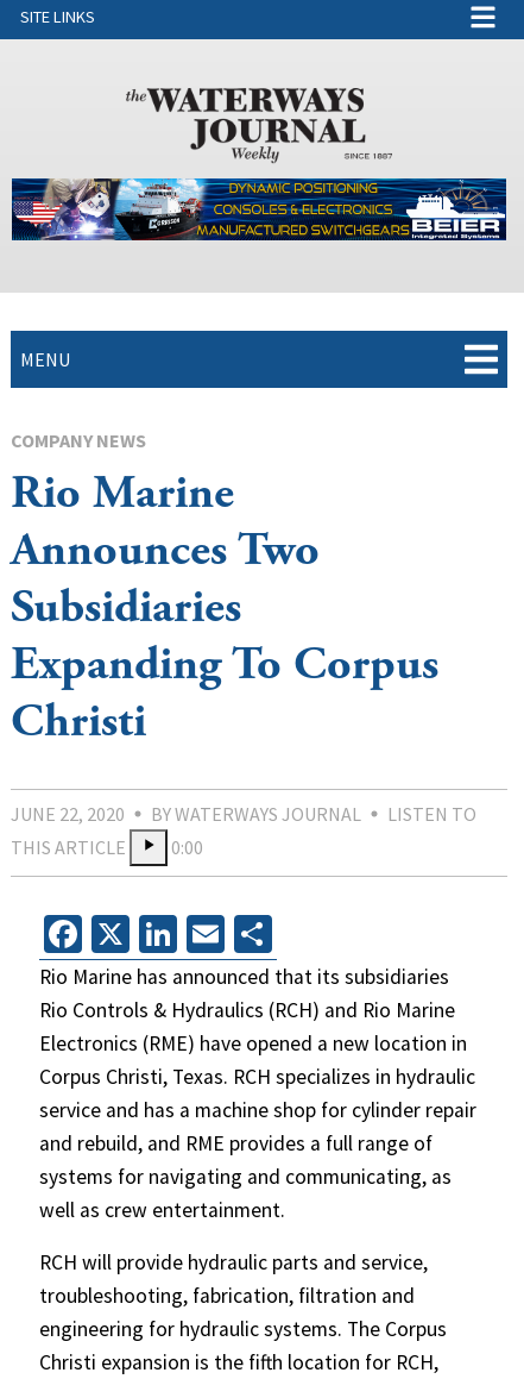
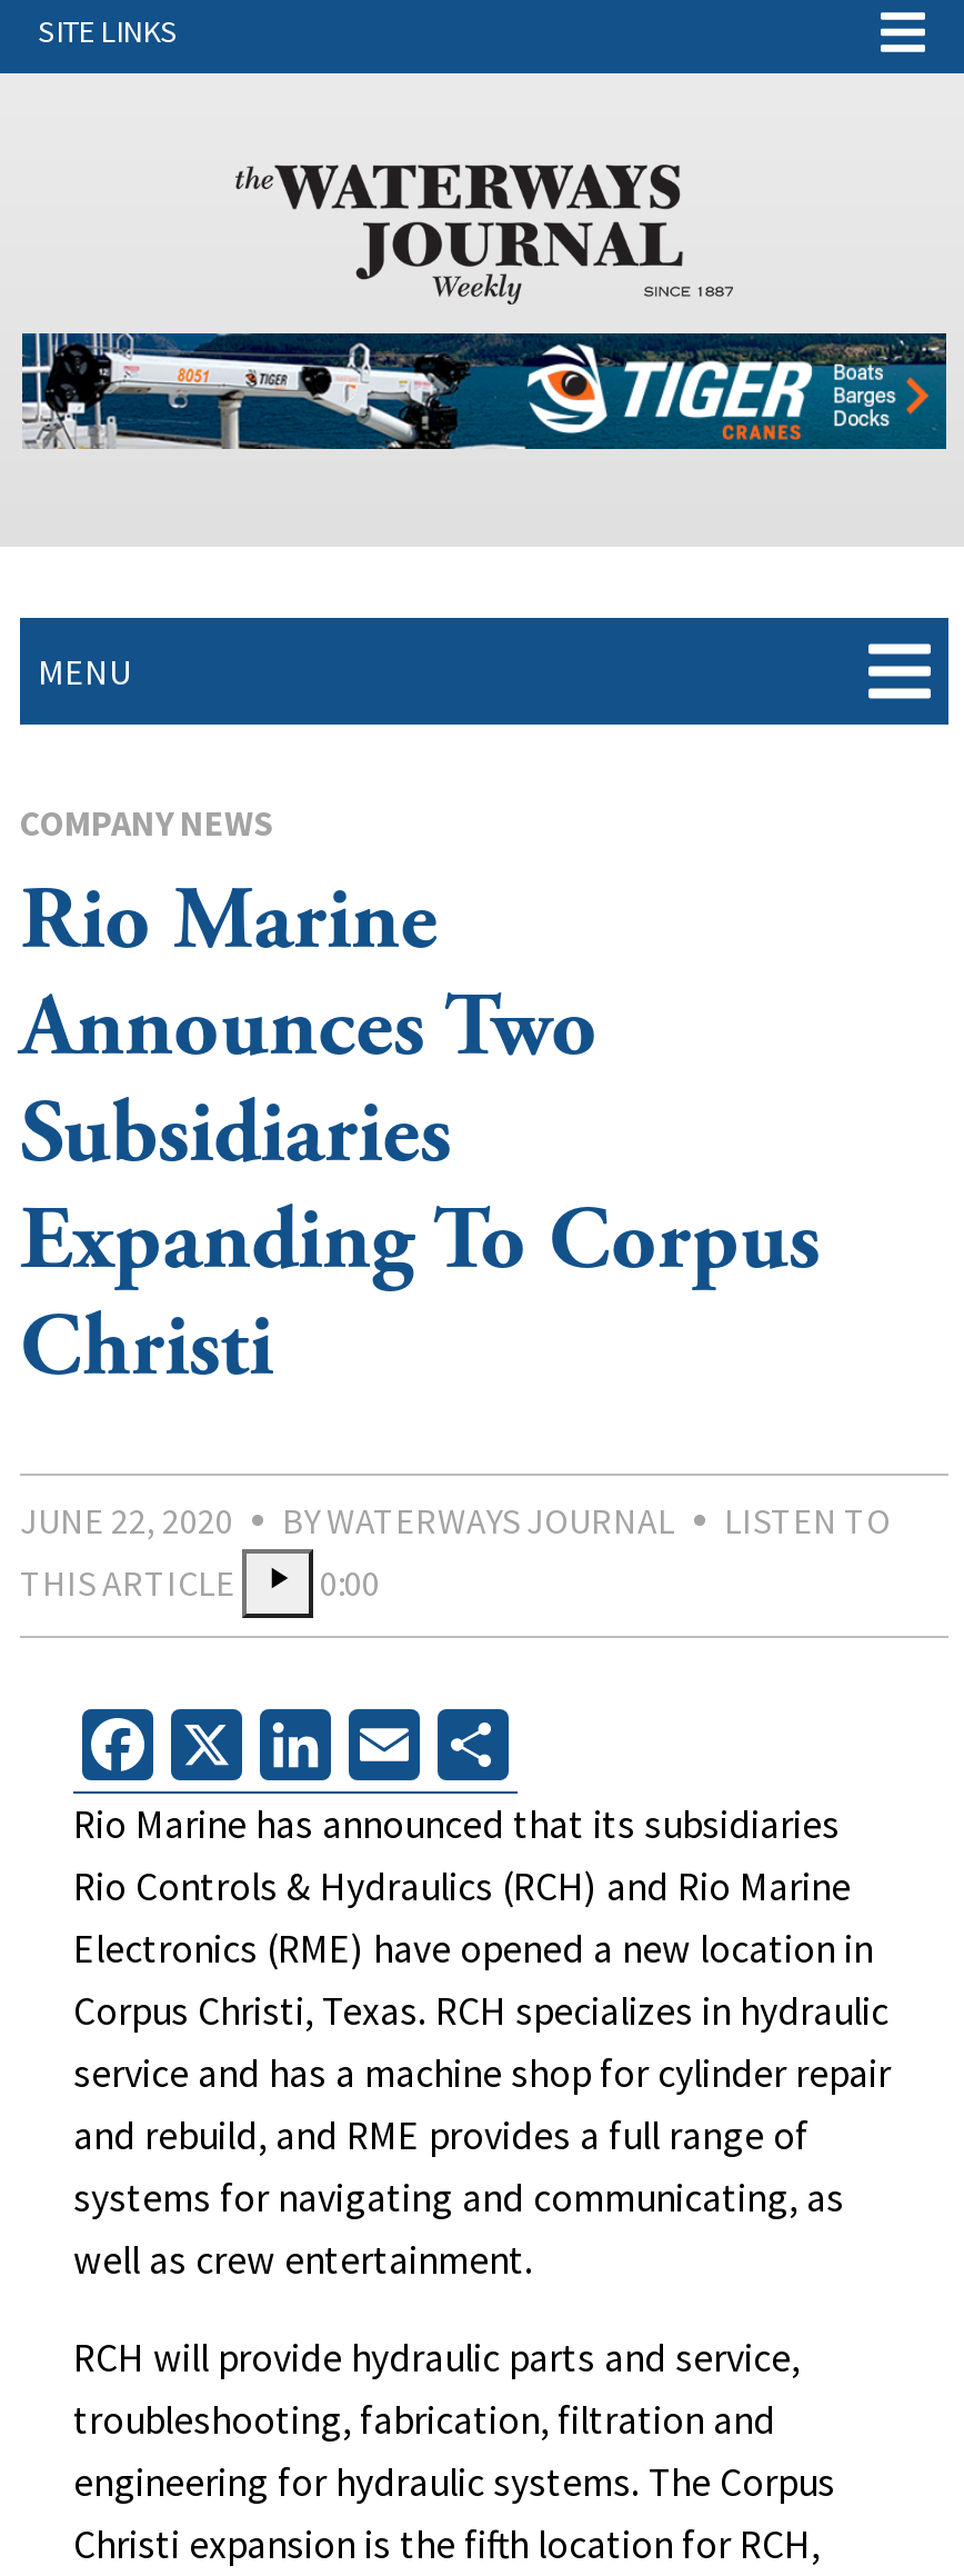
[11,177,506,242] [image] -> [22,331,946,451] [image]

